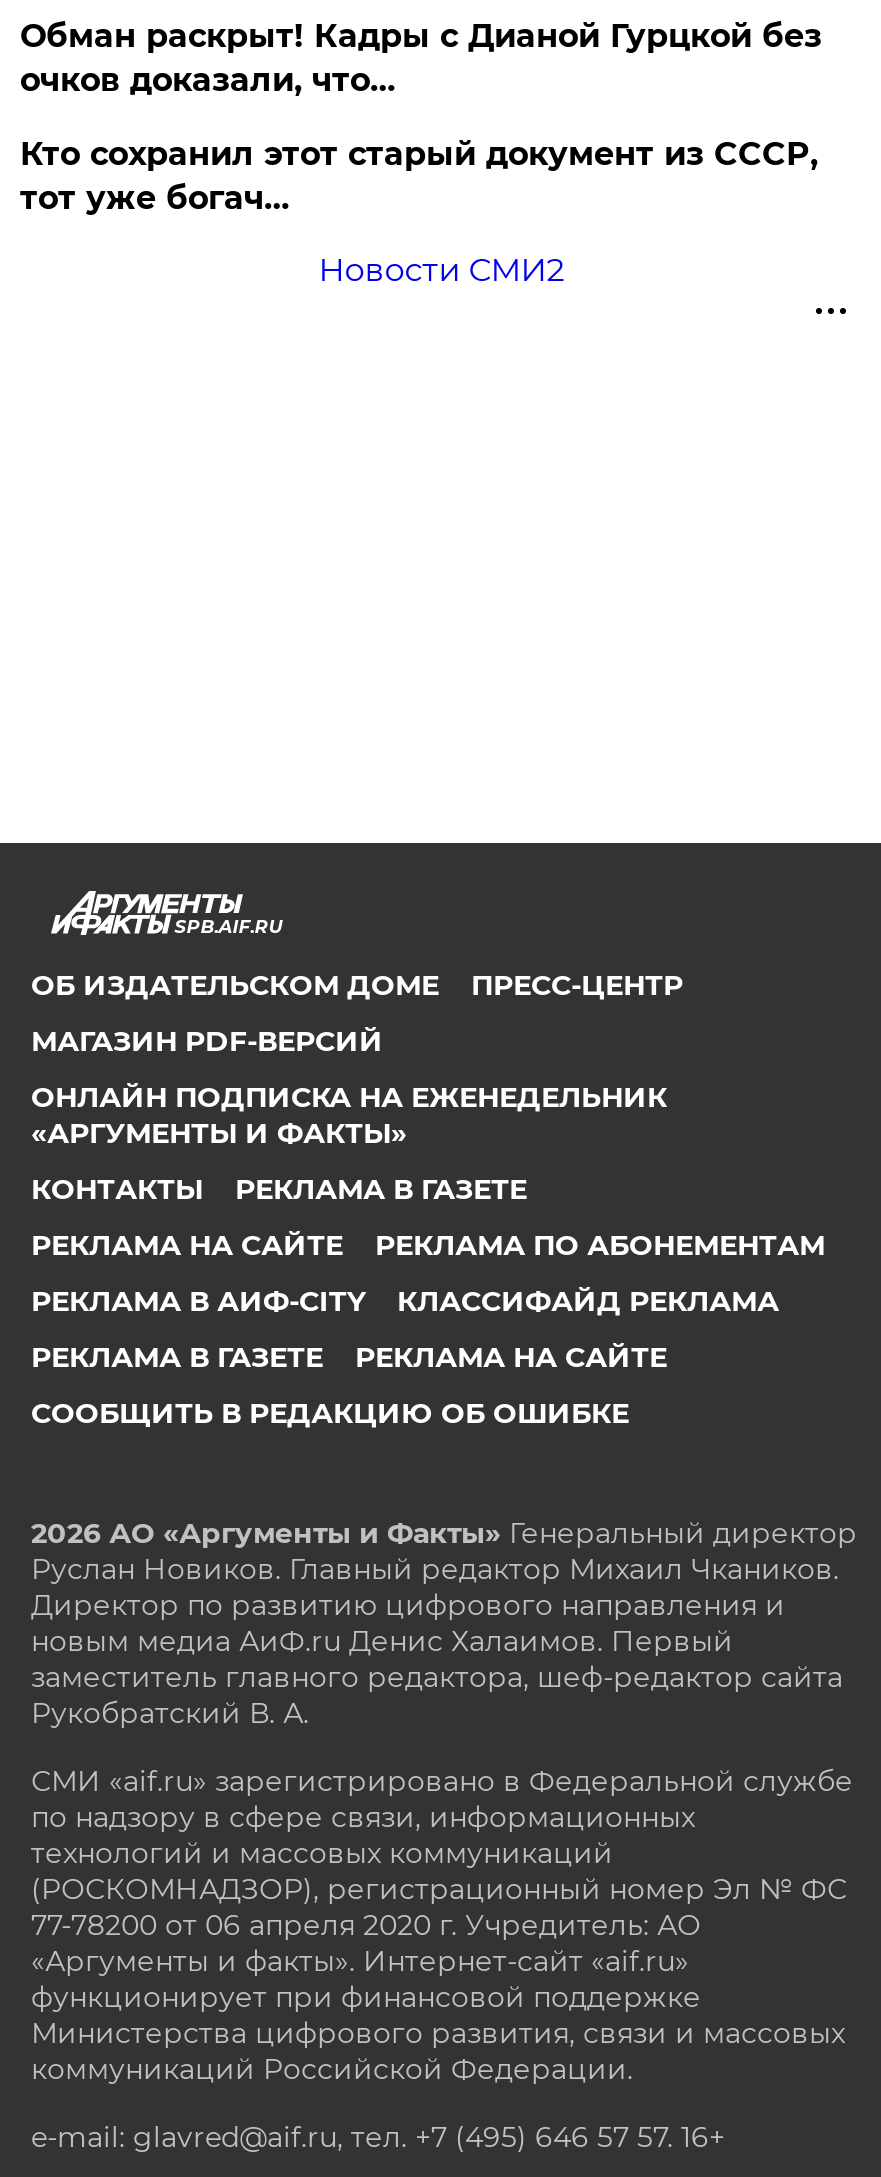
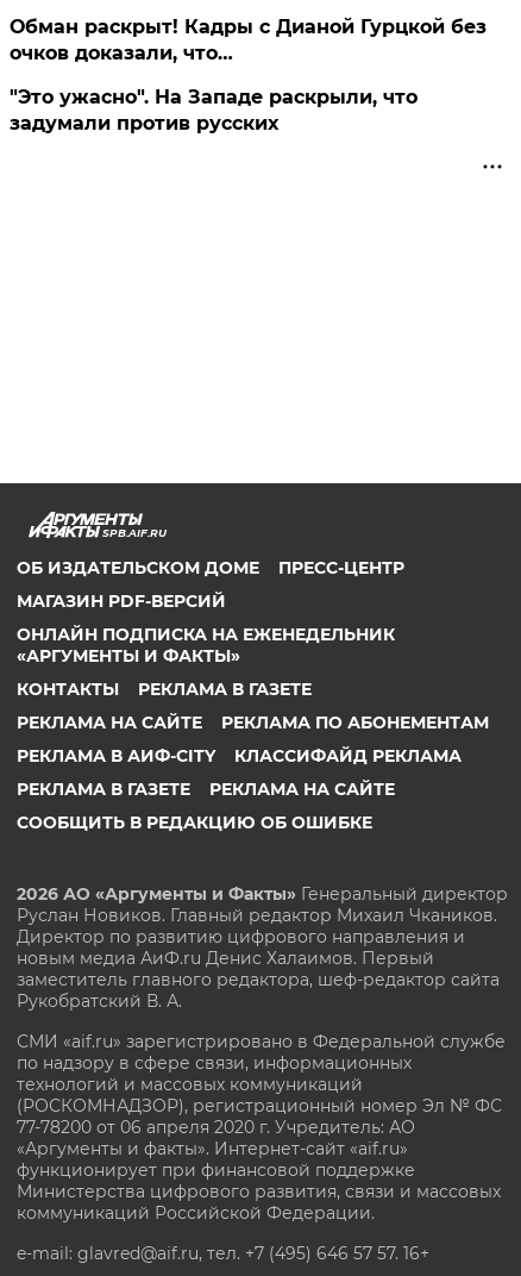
[20,135,818,289] Кто сохранил этот старый документ из СССР, | тот уже богач… | Новости СМИ2 -> [10,86,418,134] "Это ужасно". На Западе раскрыли, что | задумали против русских

